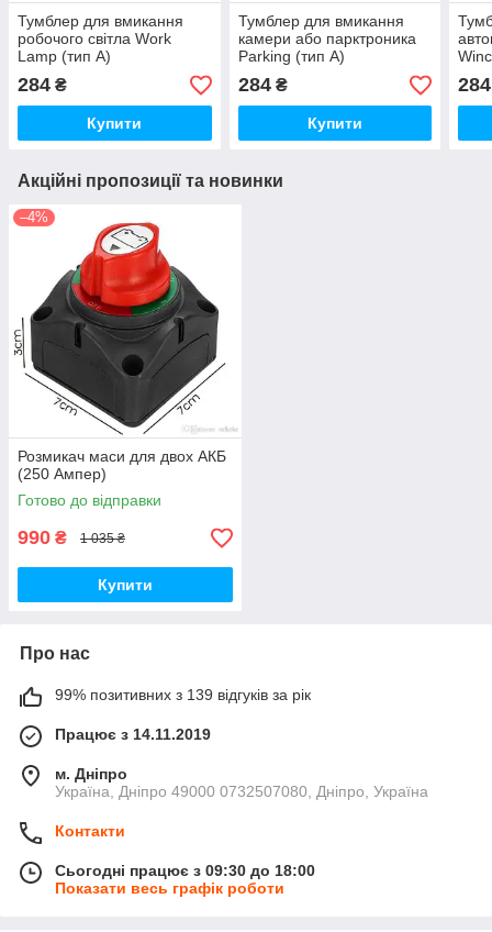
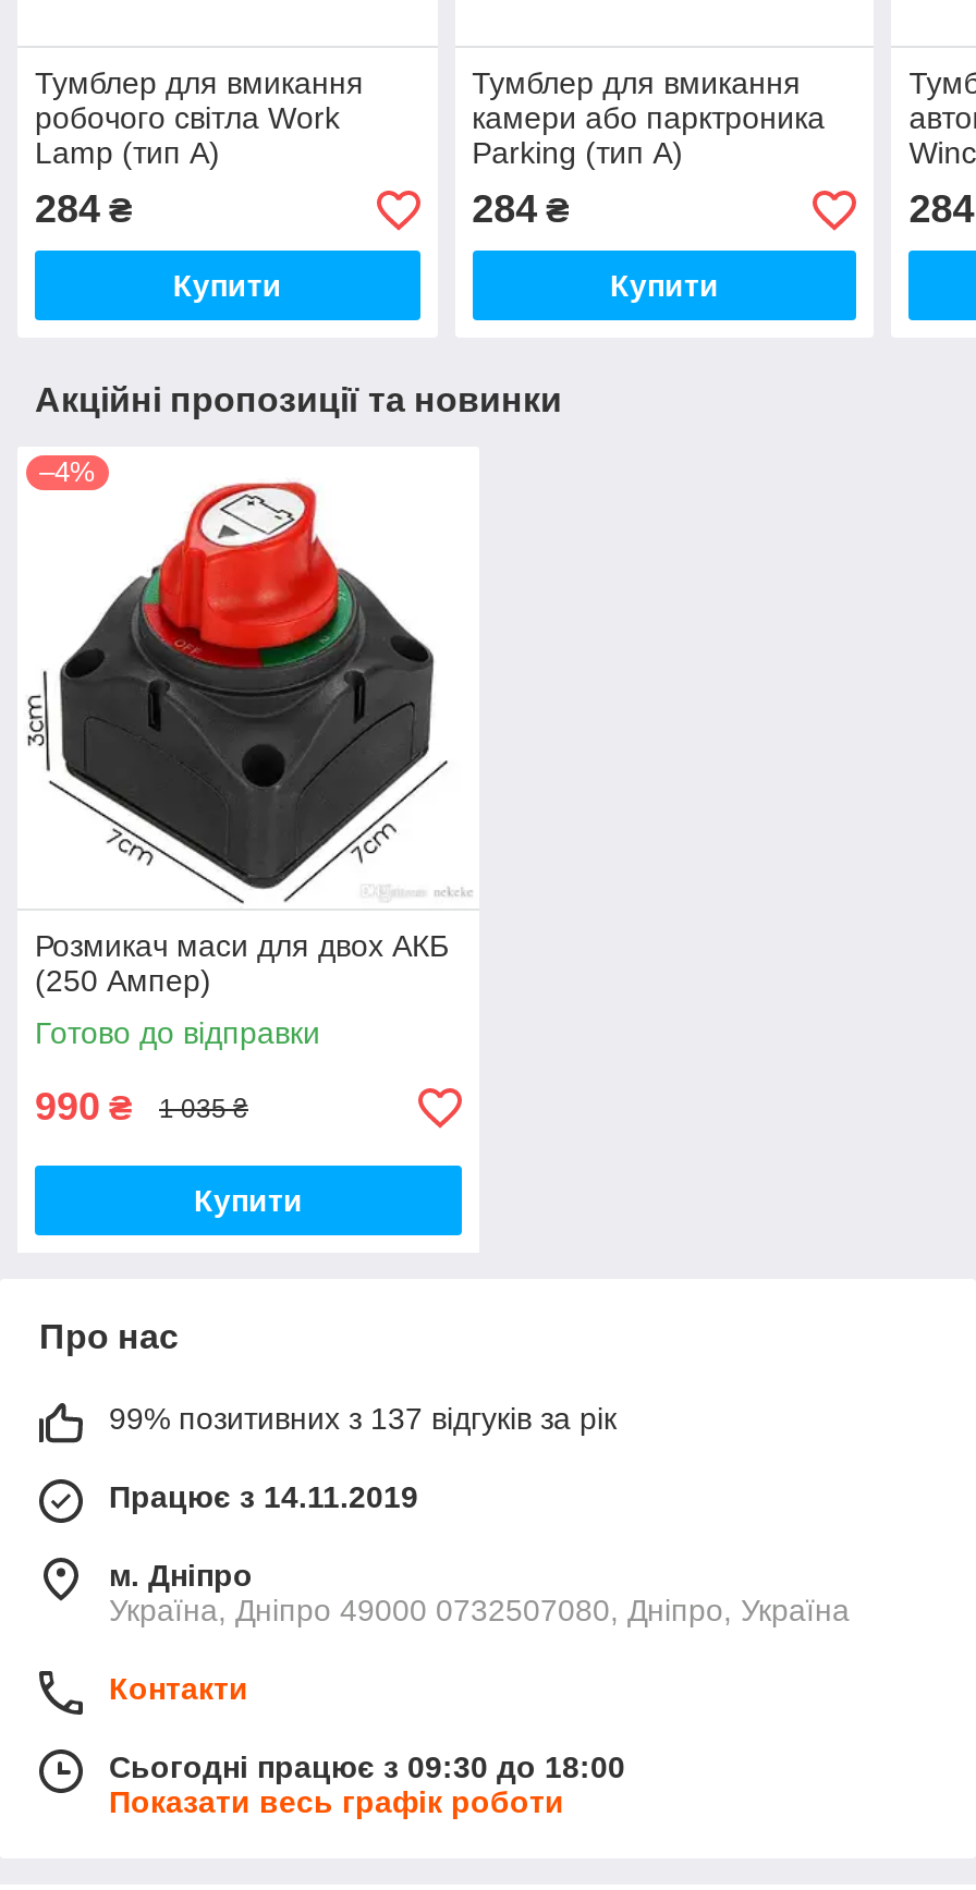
[55,686,311,704] 99% позитивних з 139 відгуків за рік -> [109,1402,617,1437] 99% позитивних з 137 відгуків за рік

